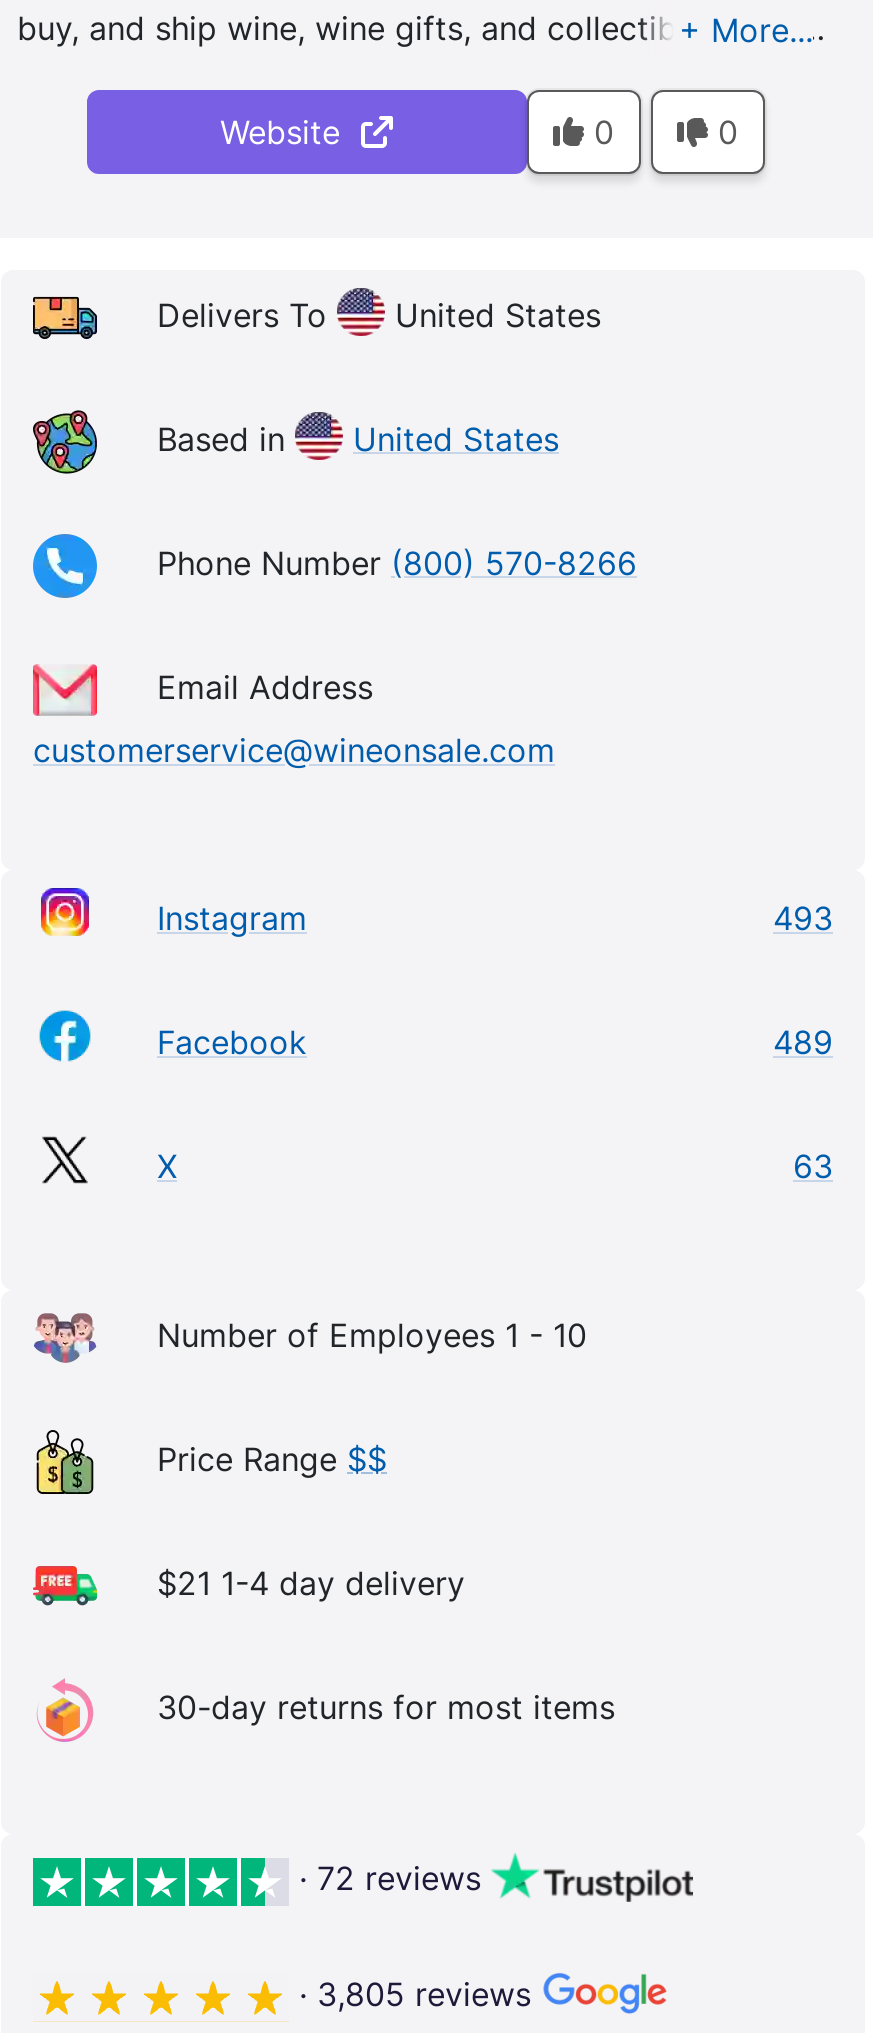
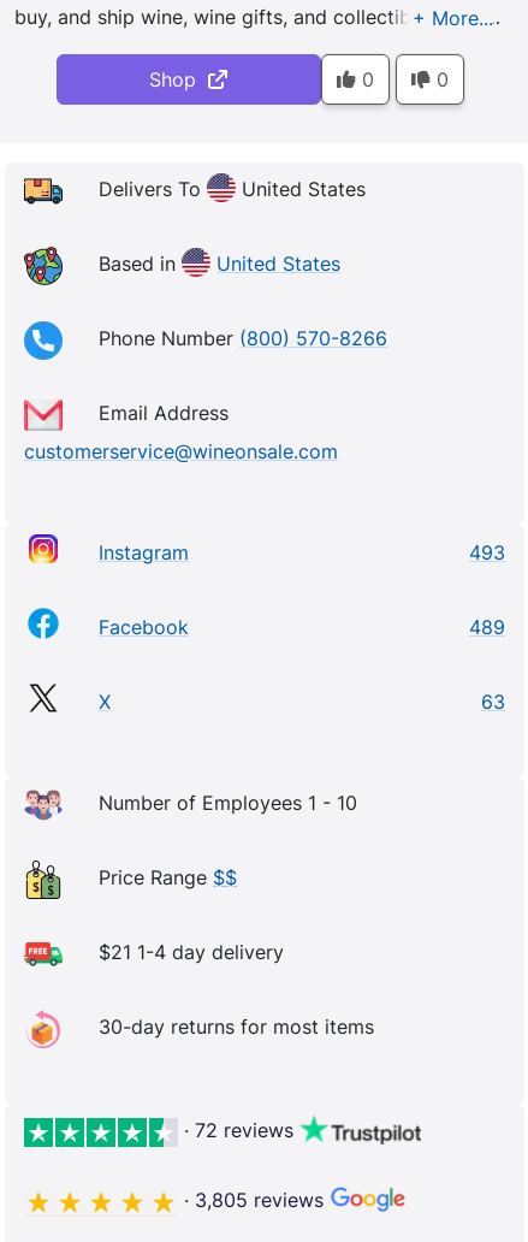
[220,112,360,152] Website -> [149,67,208,91] Shop

